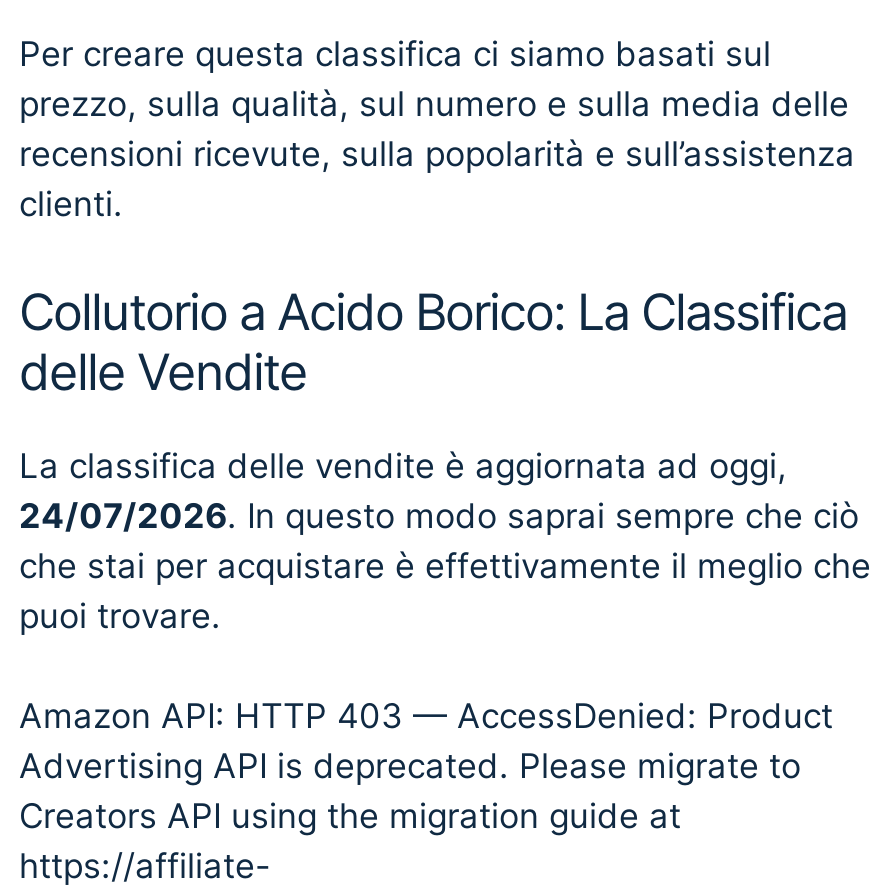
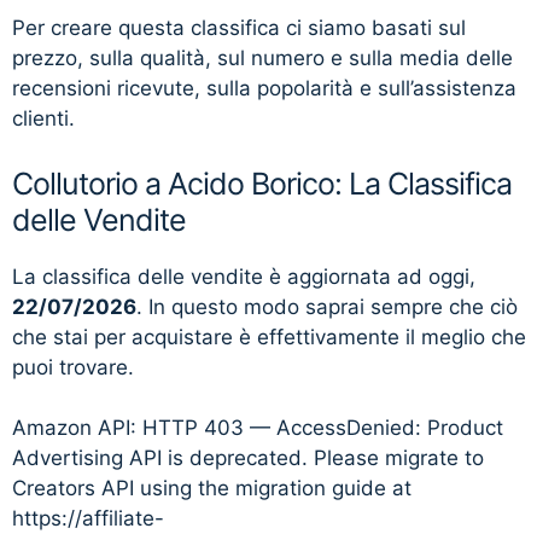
[19,495,859,535] 24/07/2026. In questo modo saprai sempre che ciò -> [12,294,518,318] 22/07/2026. In questo modo saprai sempre che ciò

